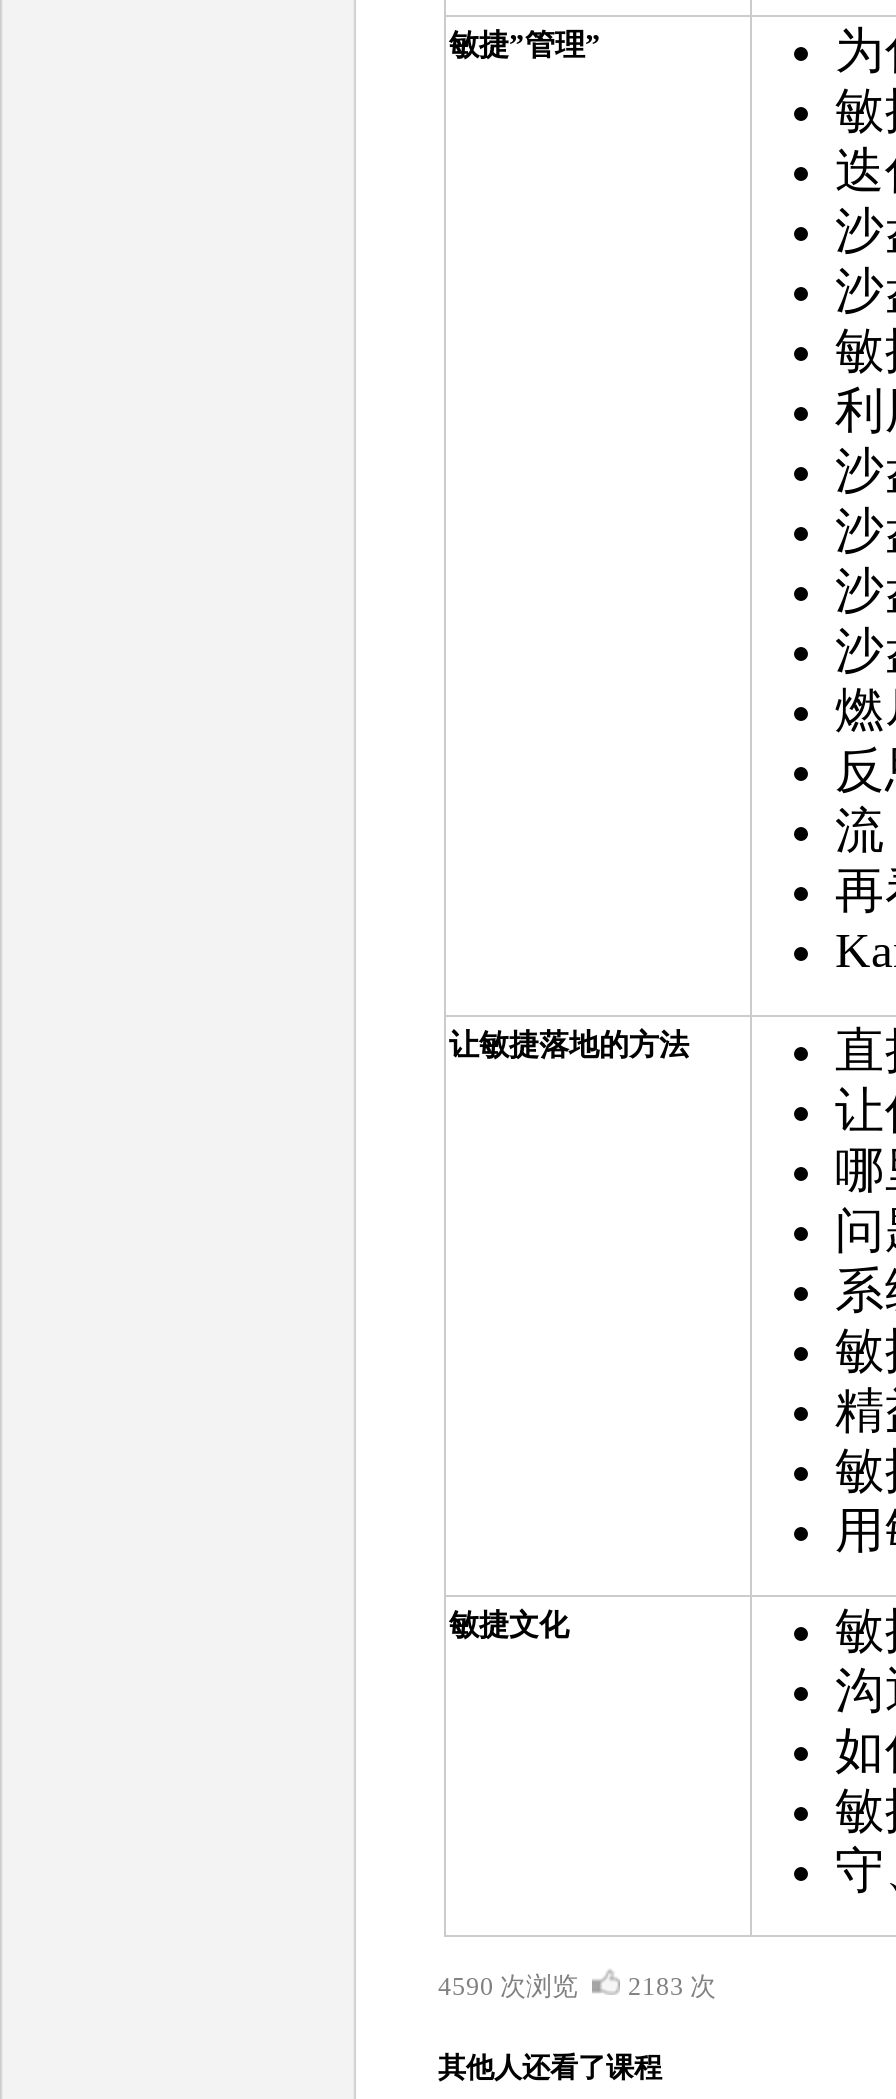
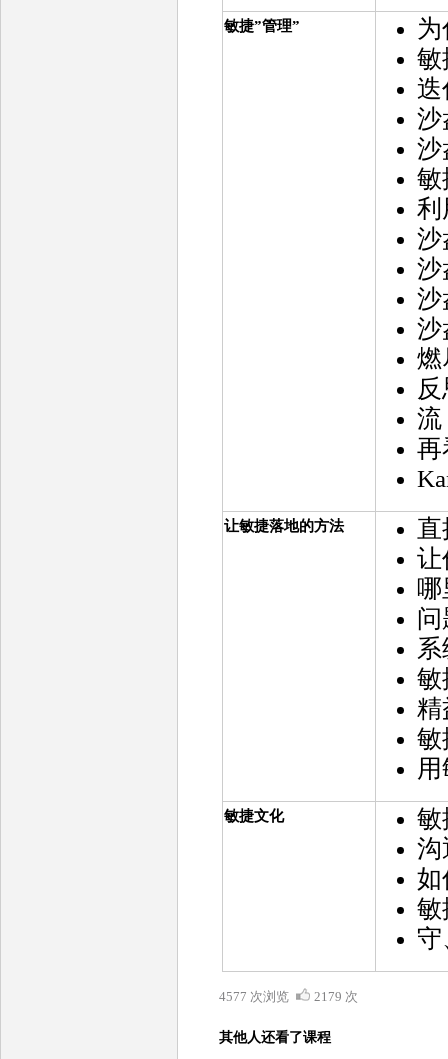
[438,1971,584,2001] 4590 次浏览 -> [219,989,292,1004] 4577 次浏览
[628,1971,716,2001] 2183 次 -> [314,989,358,1004] 2179 次

